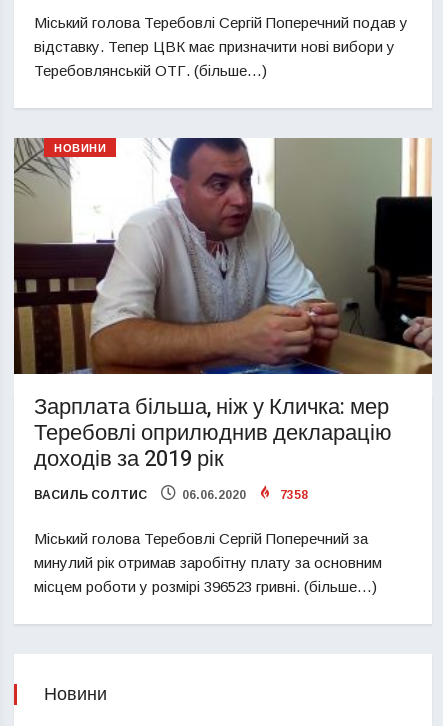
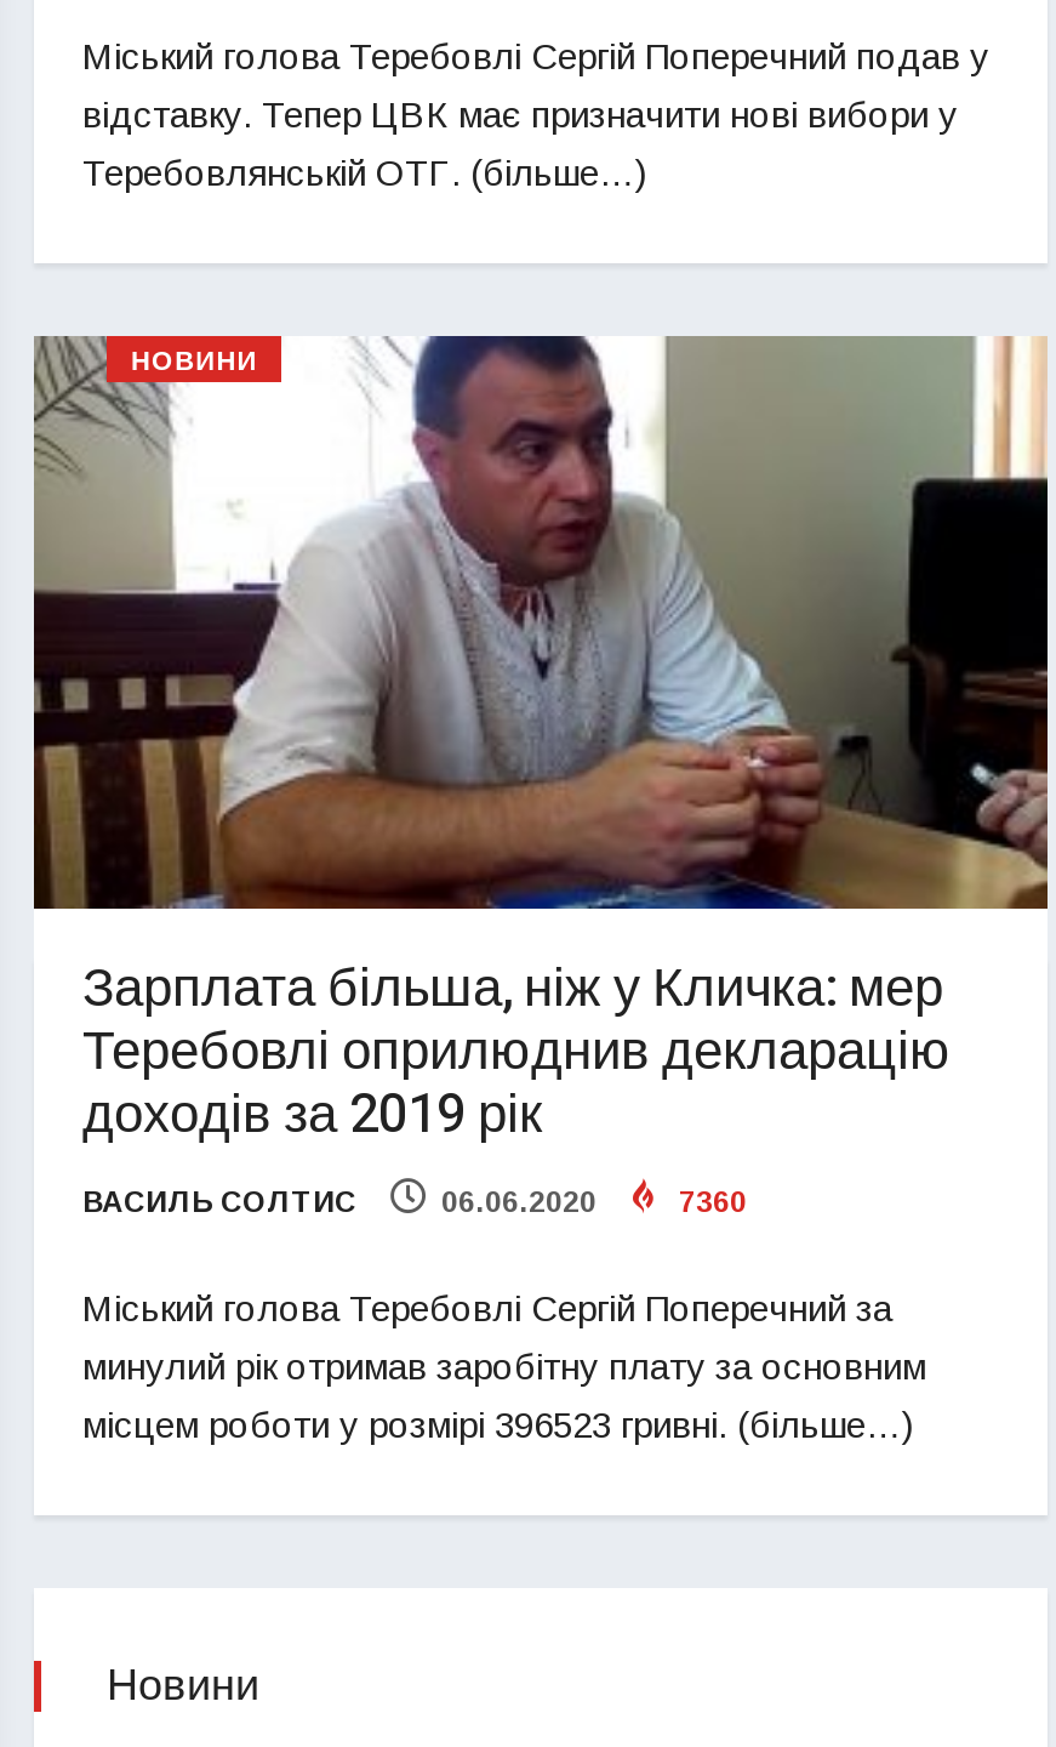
[277,488,308,502] 7358 -> [672,1184,747,1218] 7360

